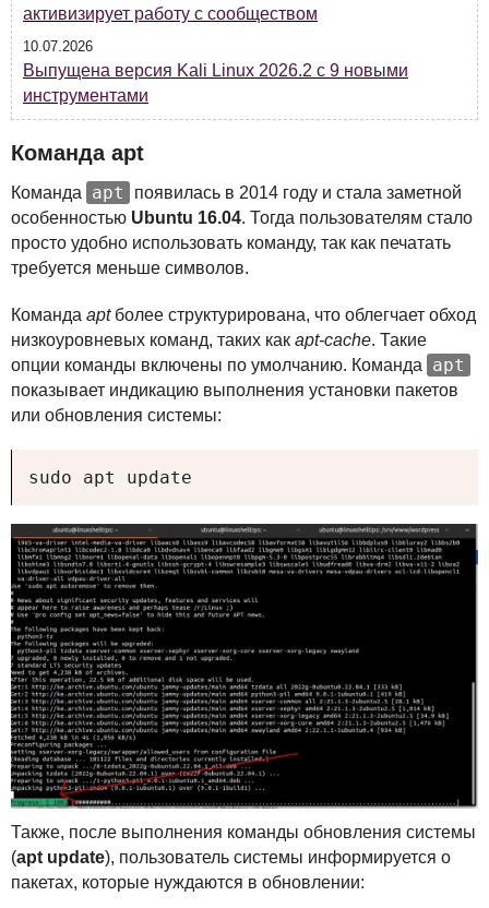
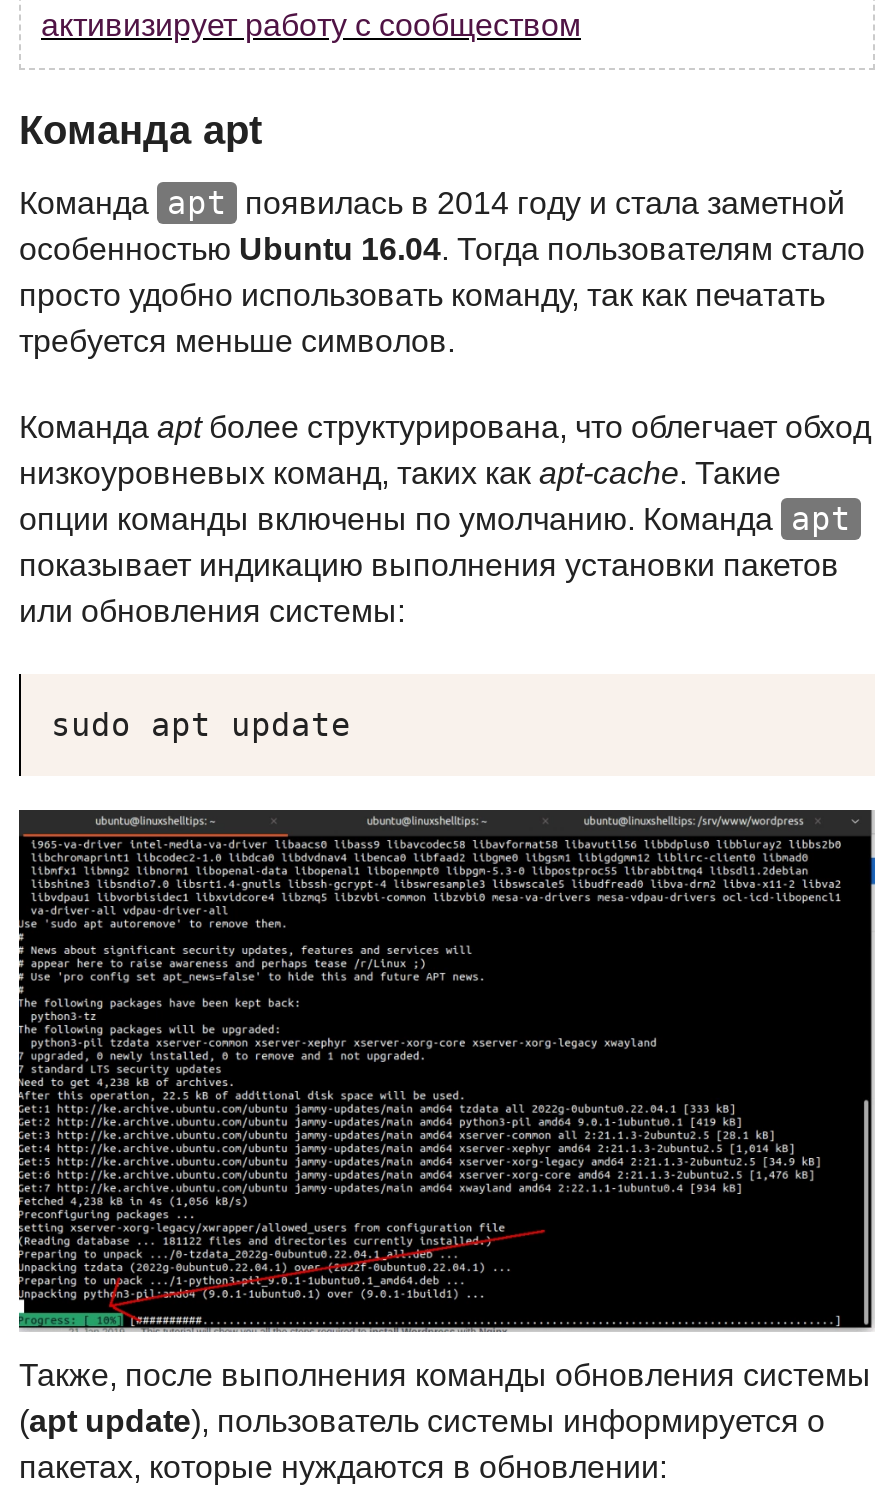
[23,40,408,105] 10.07.2026 | Выпущена версия Kali Linux 2026.2 с 9 новыми | инструментами -> none

